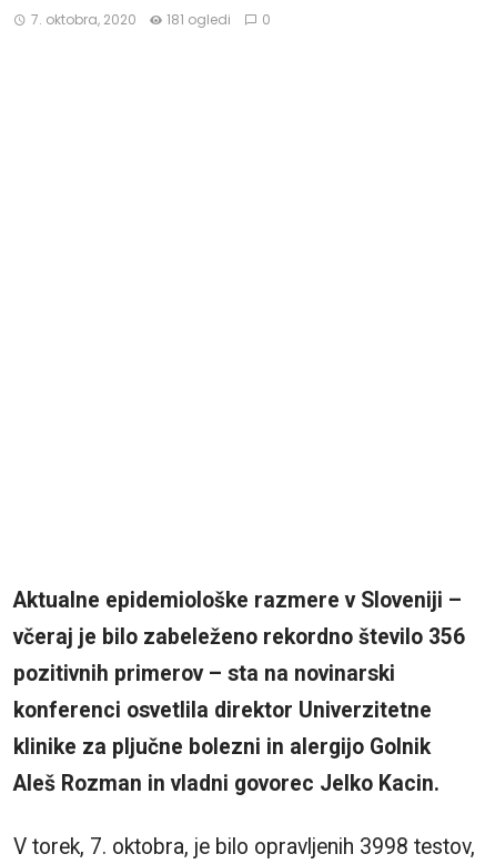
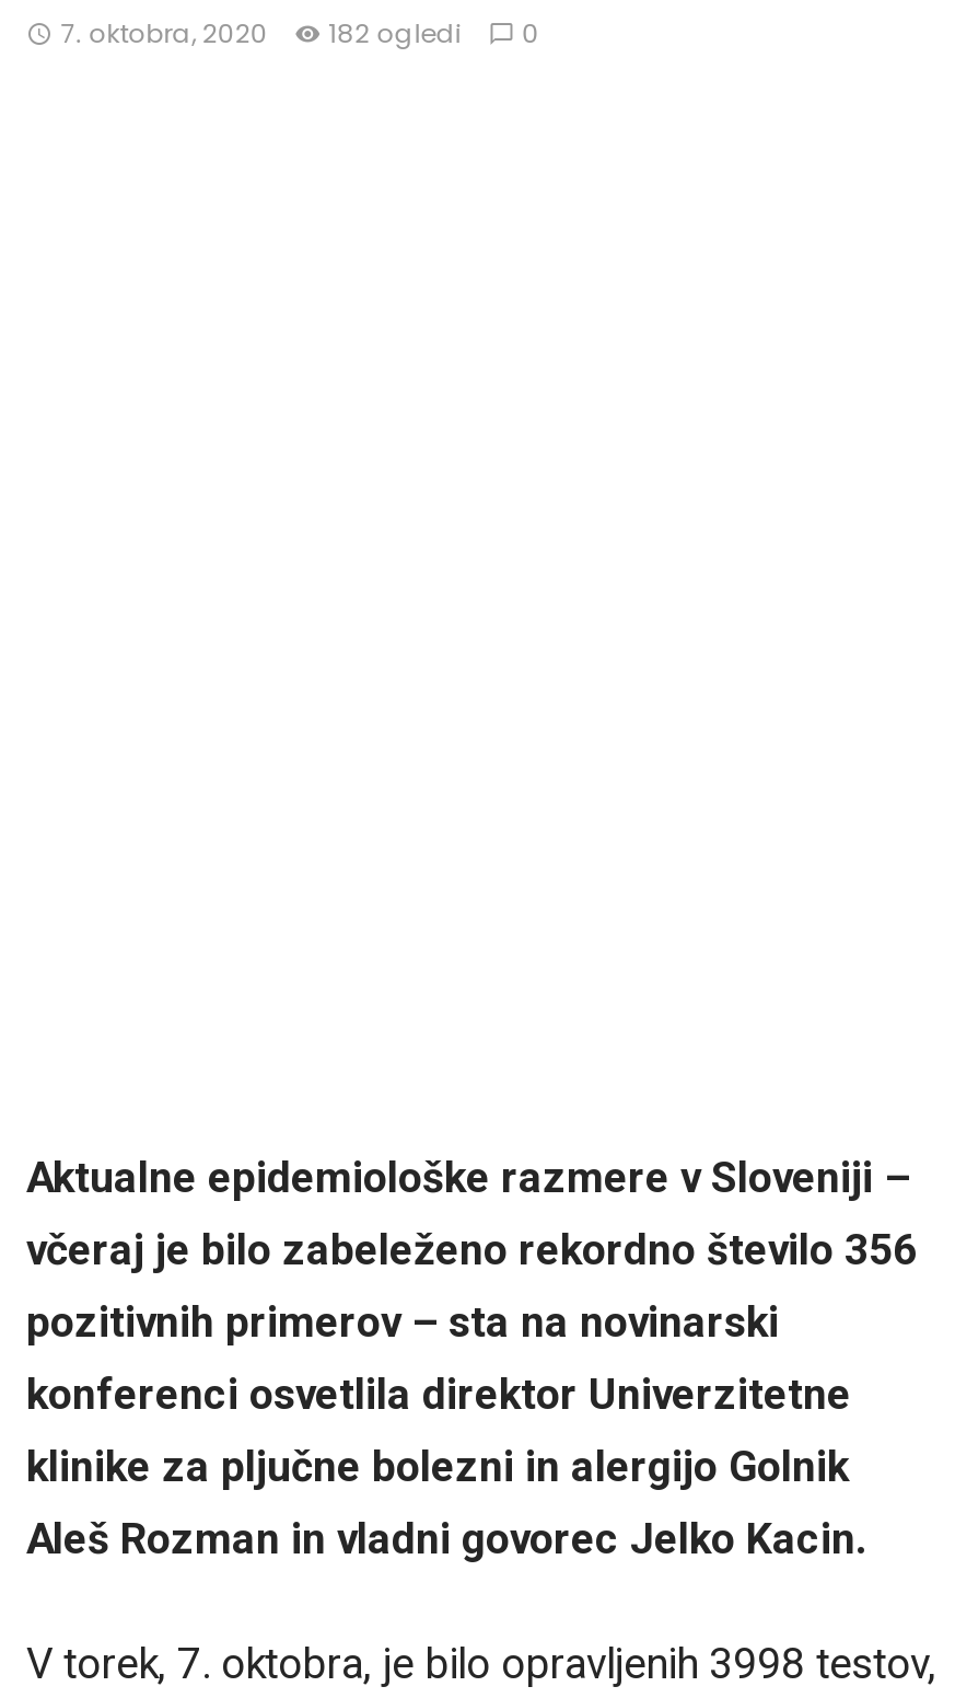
[31,10,271,29] 7. oktobra, 2020 181 ogledi 0 -> [60,14,540,51] 7. oktobra, 2020 182 ogledi 0

